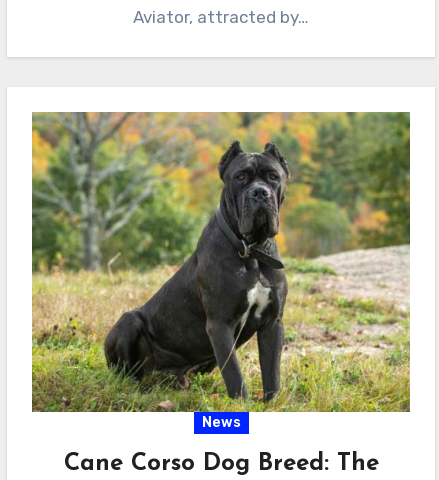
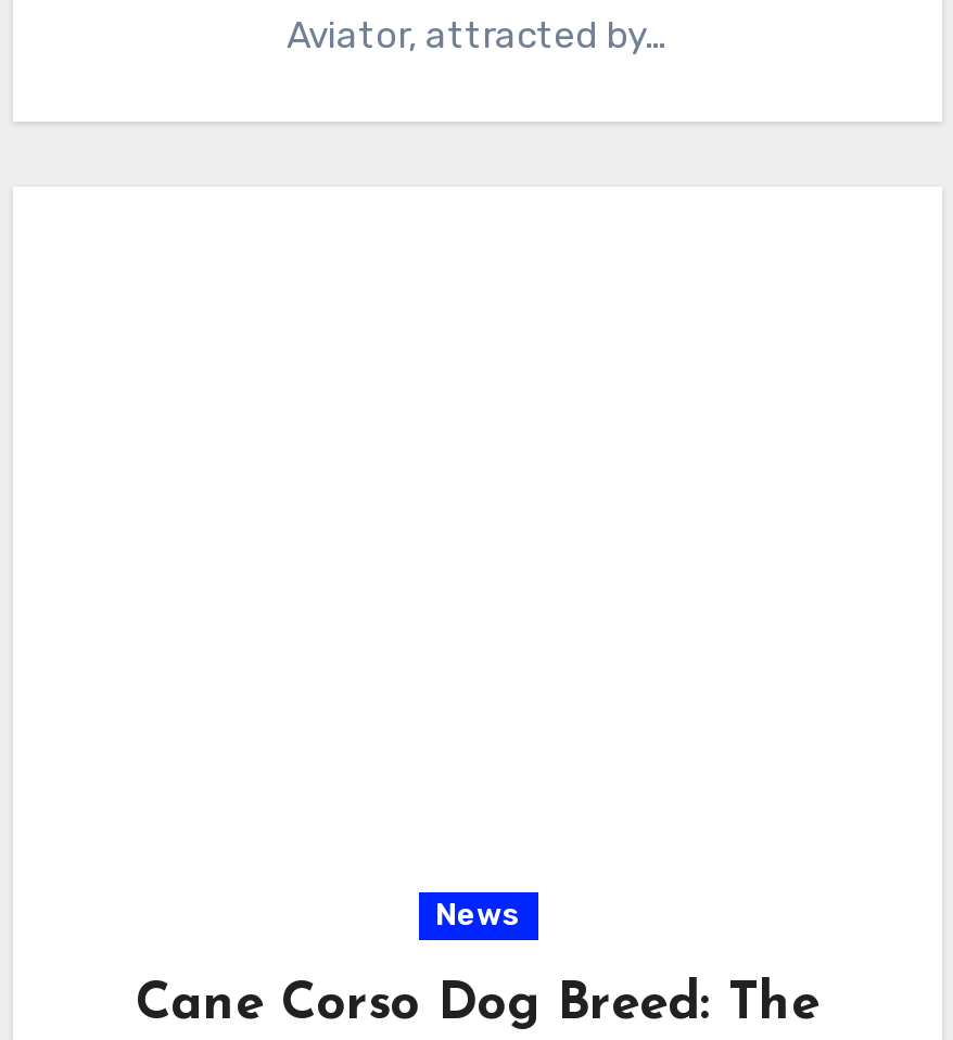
[31,111,411,413] [image] -> none

